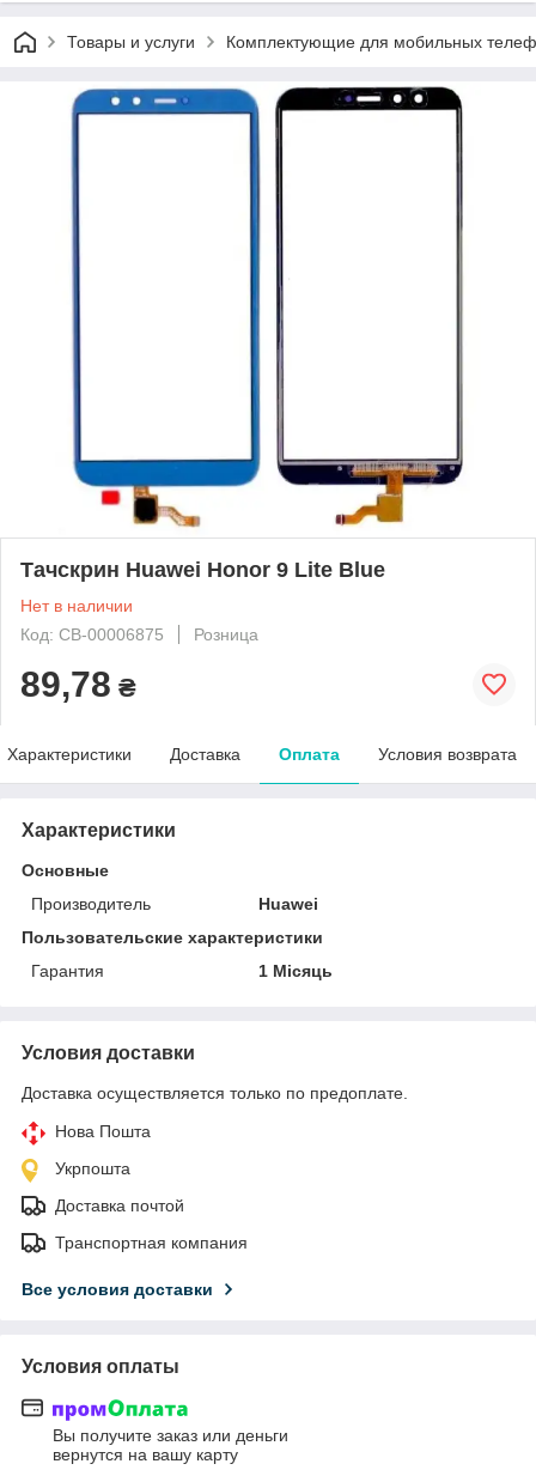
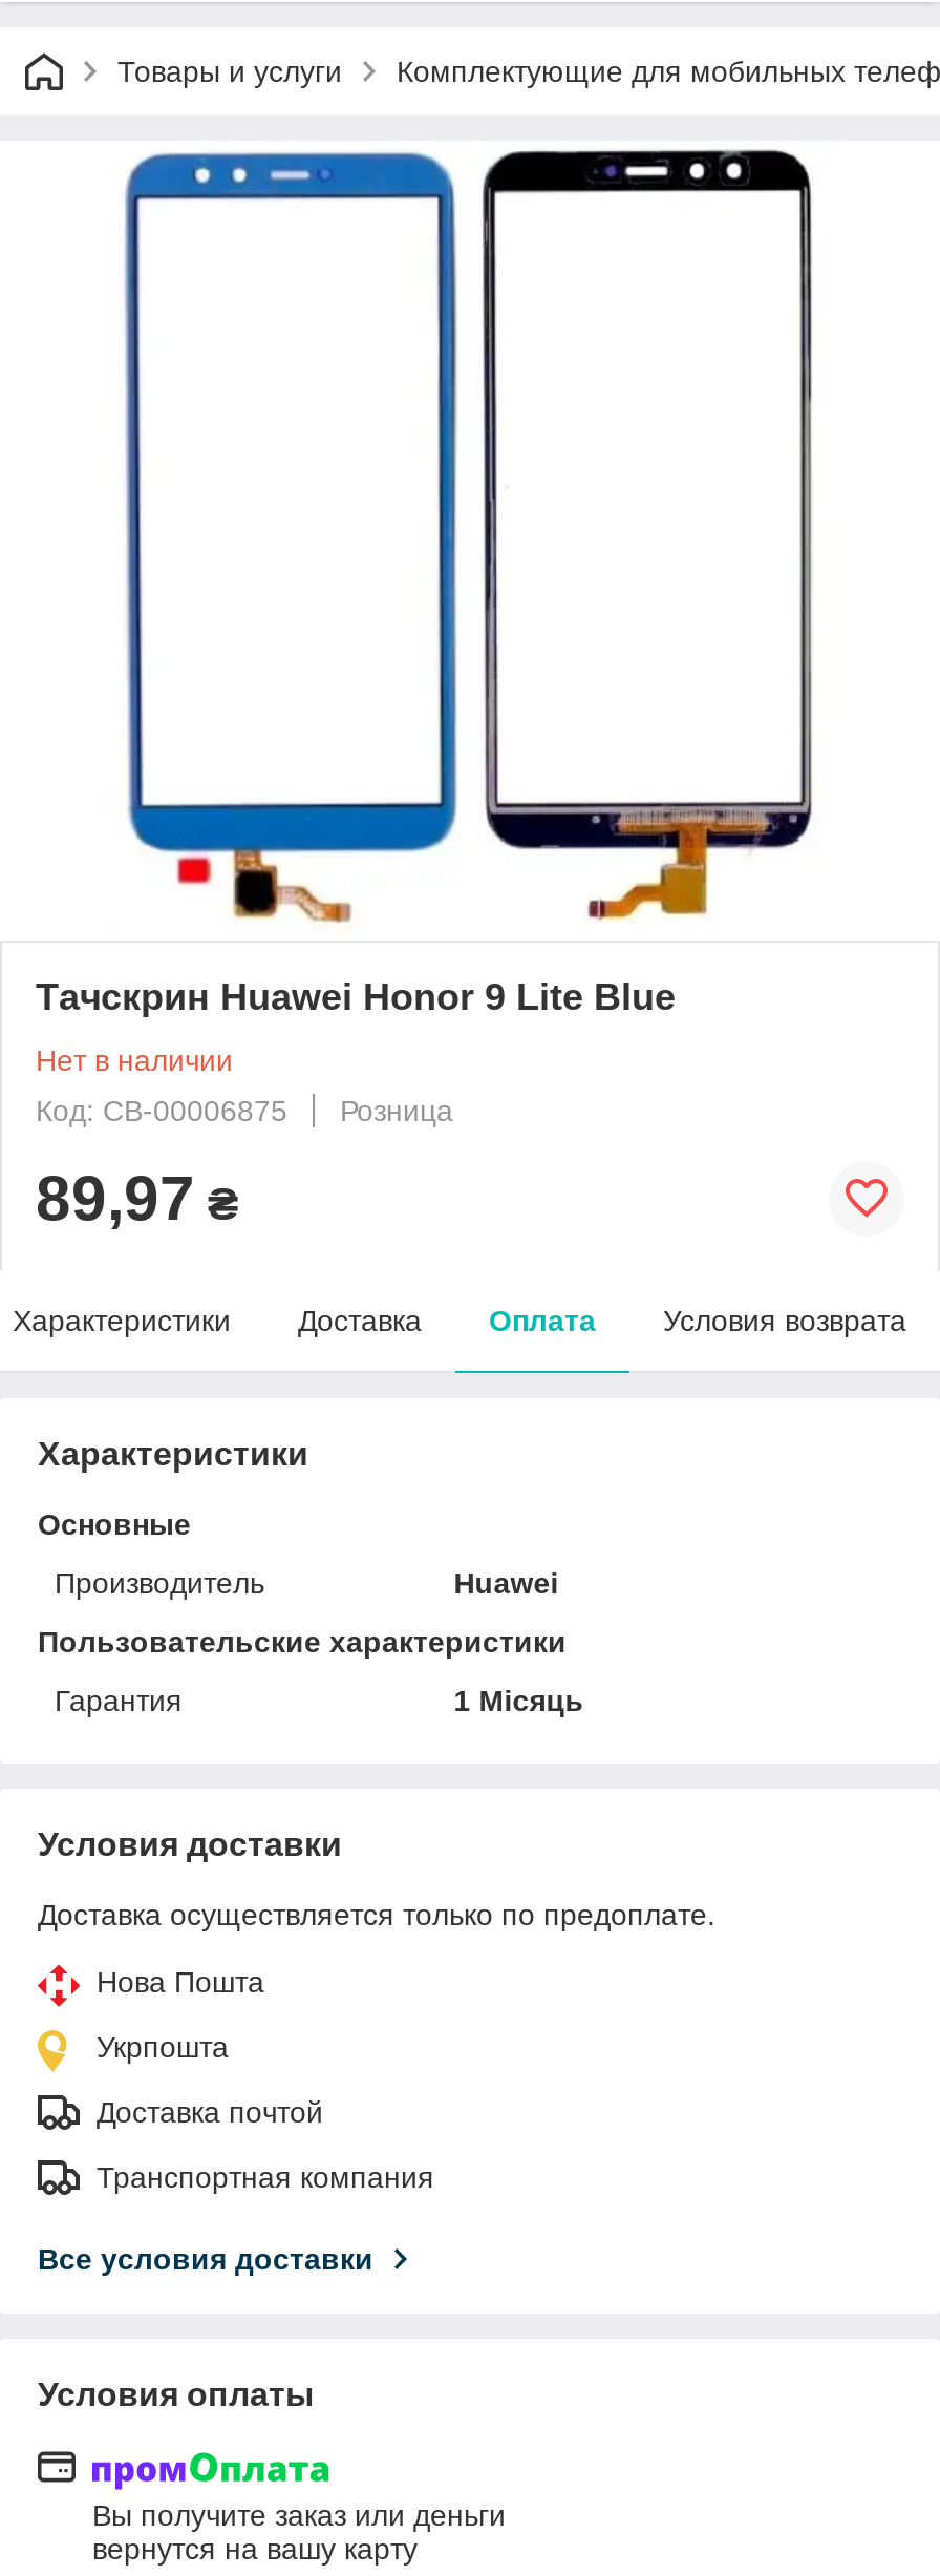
[20,664,136,704] 89,78 ₴ -> [36,1163,239,1232] 89,97 ₴

